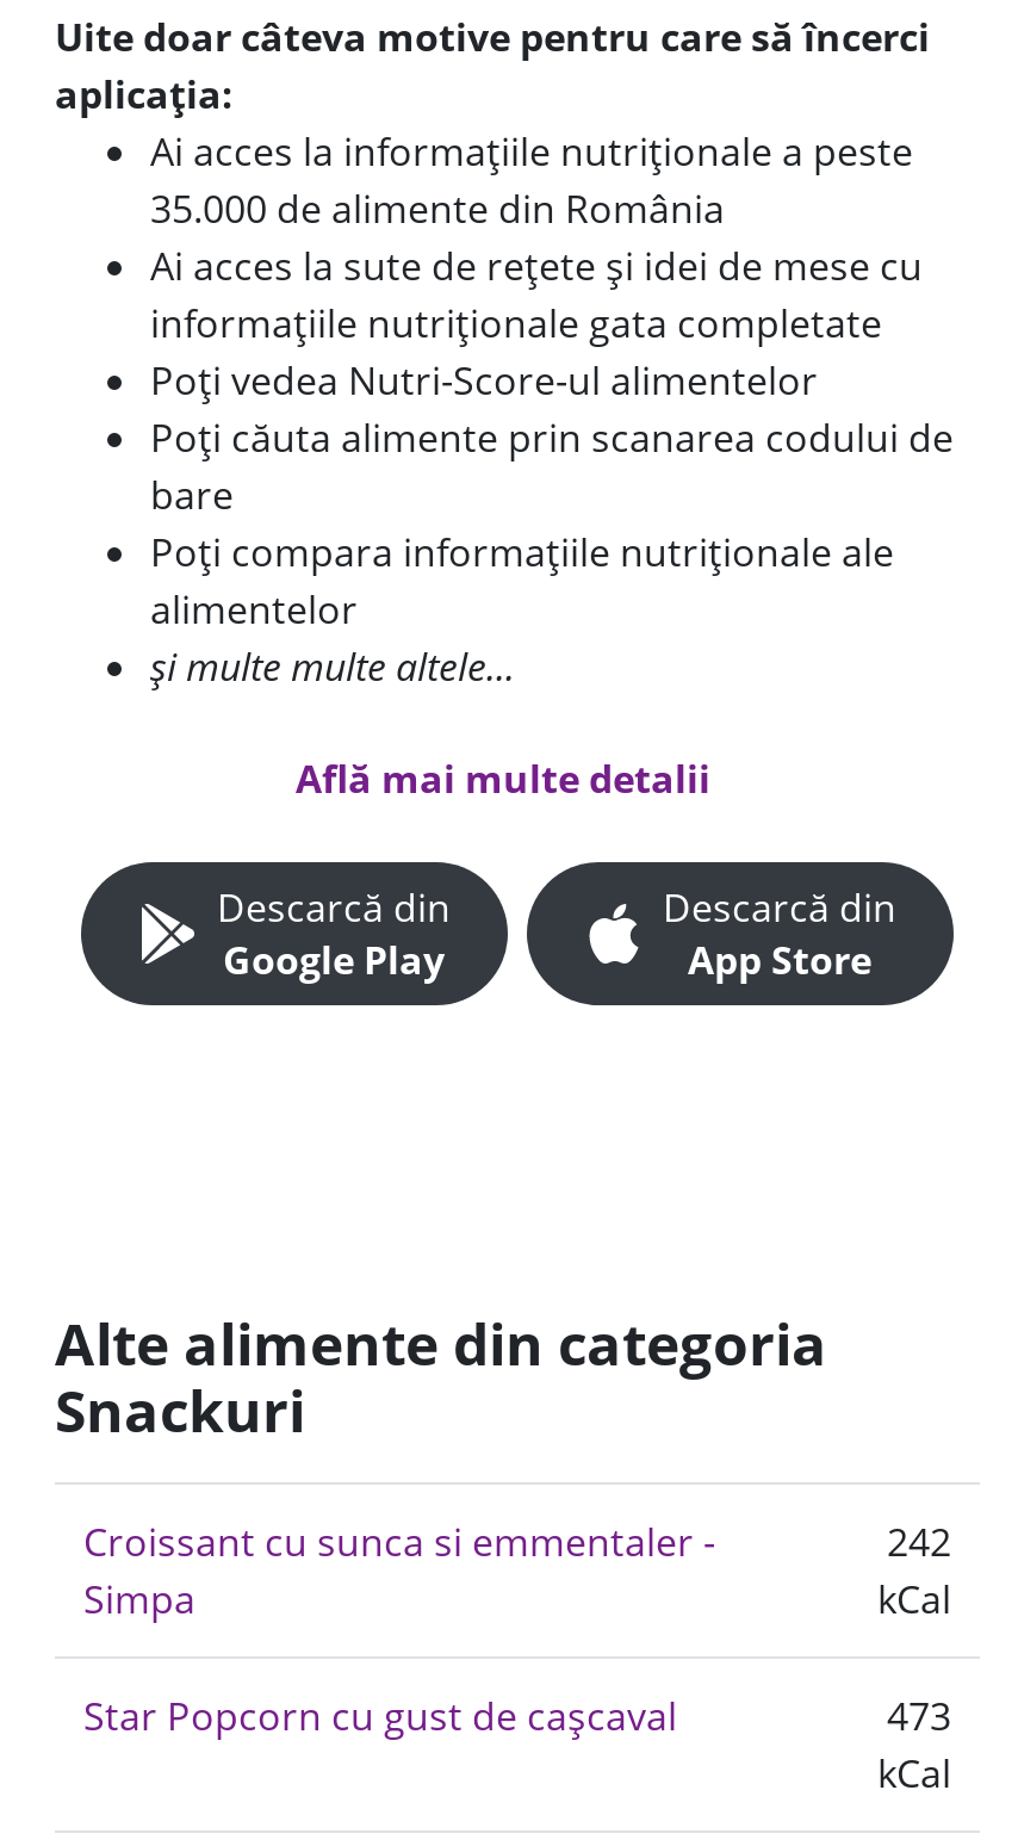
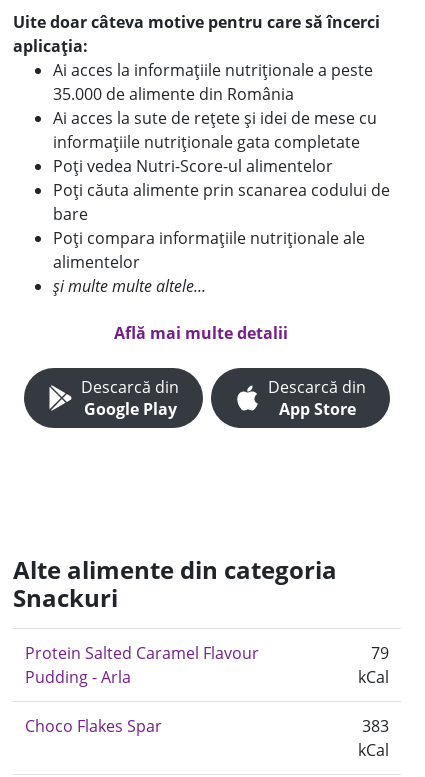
[83,1516,715,1625] Croissant cu sunca si emmentaler - | Simpa -> [25,642,259,688] Protein Salted Caramel Flavour | Pudding - Arla
[887,1516,951,1568] 242 -> [371,642,389,664] 79
[83,1690,951,1742] Star Popcorn cu gust de cașcaval | 473 -> [25,715,389,737] Choco Flakes Spar | 383

